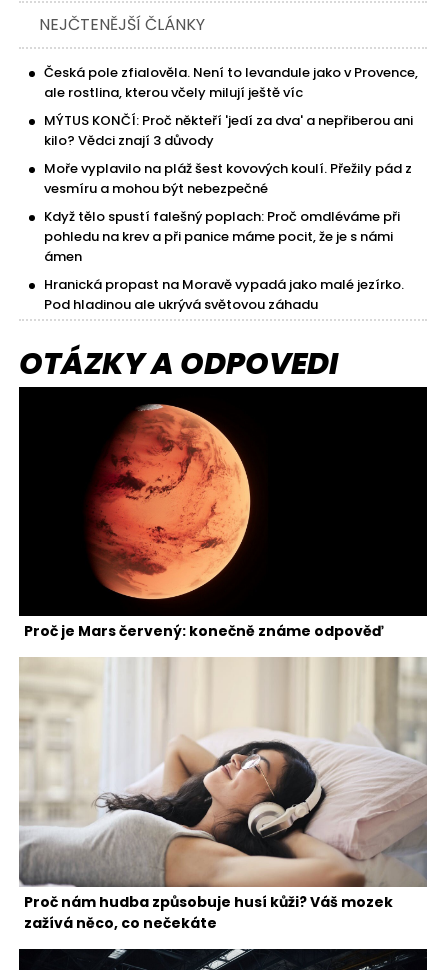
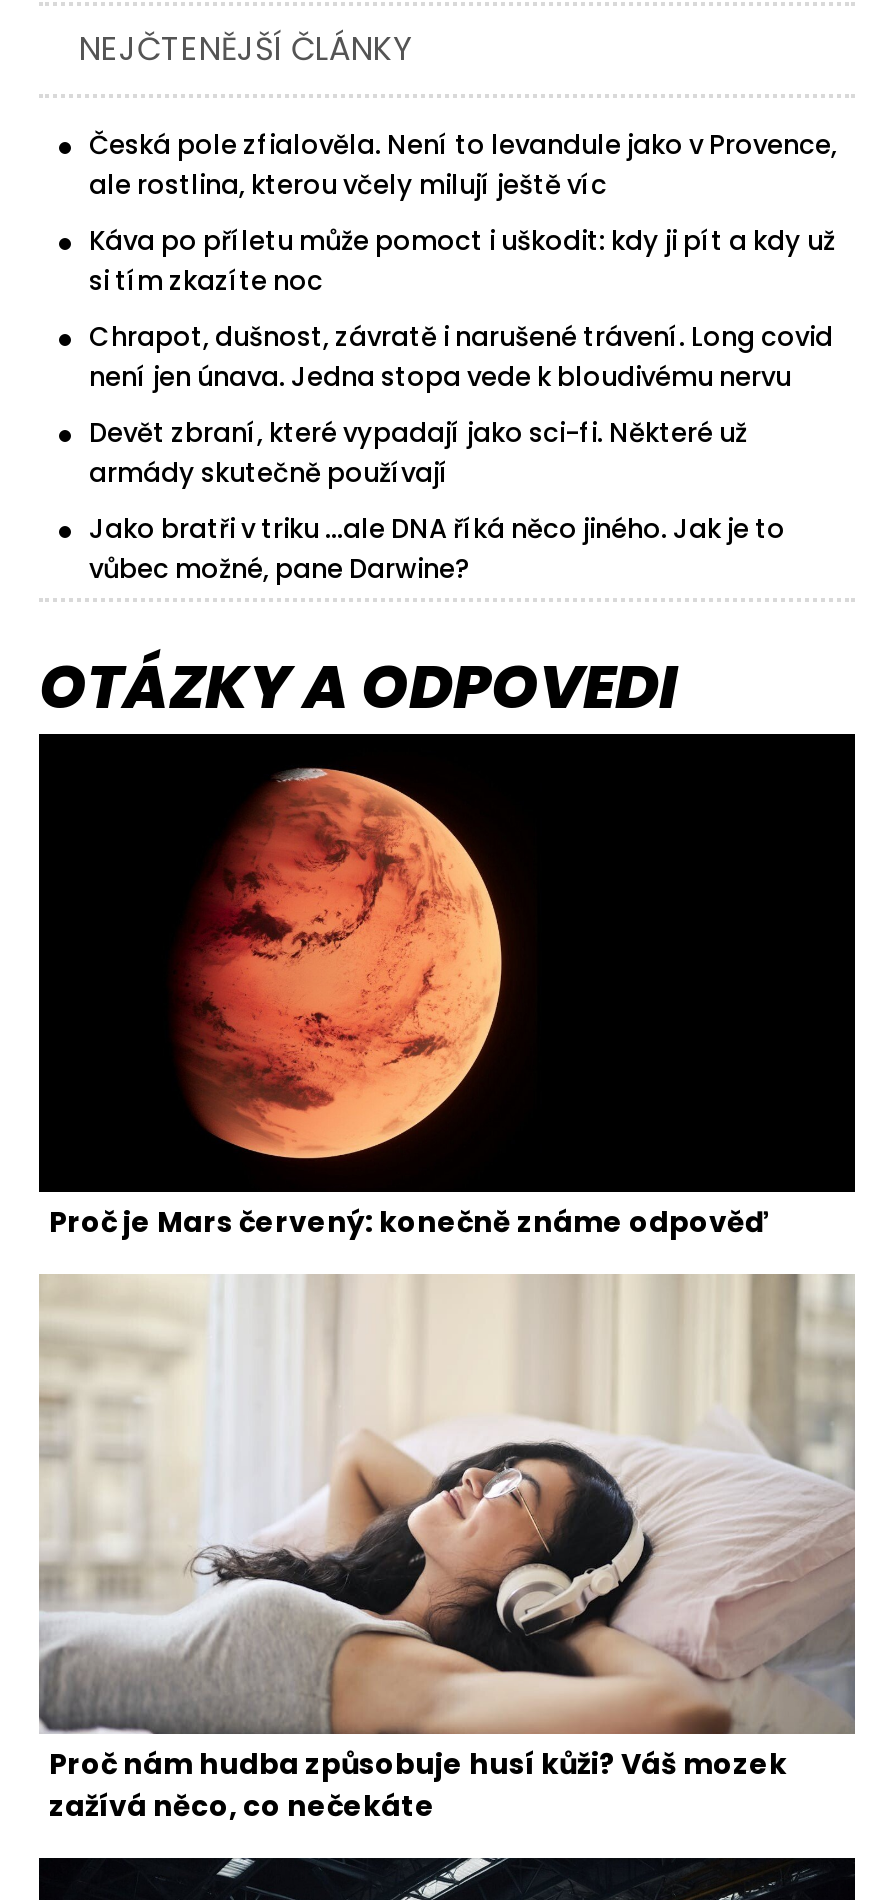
[44,111,413,150] MÝTUS KONČÍ: Proč někteří 'jedí za dva' a nepřiberou ani | kilo? Vědci znají 3 důvody -> [89,222,835,300] Káva po příletu může pomoct i uškodit: kdy ji pít a kdy už | si tím zkazíte noc
[44,159,412,198] Moře vyplavilo na pláž šest kovových koulí. Přežily pád z | vesmíru a mohou být nebezpečné -> [89,318,833,396] Chrapot, dušnost, závratě i narušené trávení. Long covid | není jen únava. Jedna stopa vede k bloudivému nervu
[44,207,400,266] Když tělo spustí falešný poplach: Proč omdléváme při | pohledu na krev a při panice máme pocit, že je s námi | ámen -> [89,414,747,492] Devět zbraní, které vypadají jako sci-fi. Některé už | armády skutečně používají
[44,275,404,314] Hranická propast na Moravě vypadá jako malé jezírko. | Pod hladinou ale ukrývá světovou záhadu -> [89,510,785,588] Jako bratři v triku ...ale DNA říká něco jiného. Jak je to | vůbec možné, pane Darwine?

